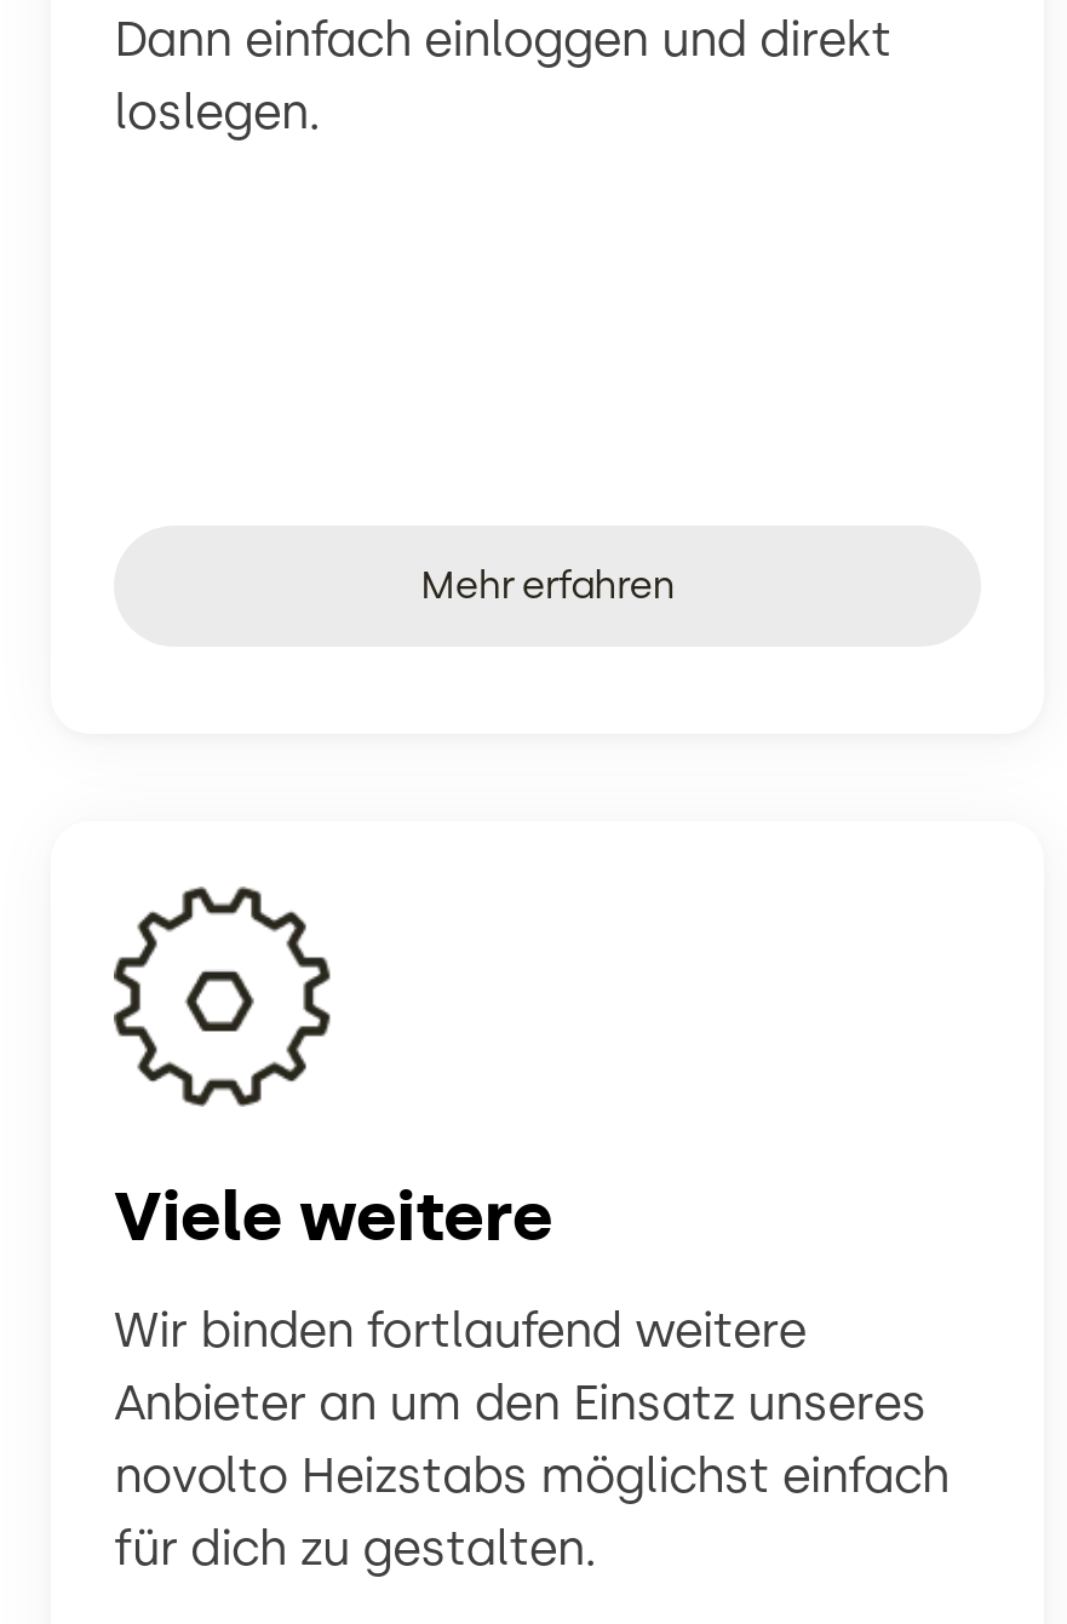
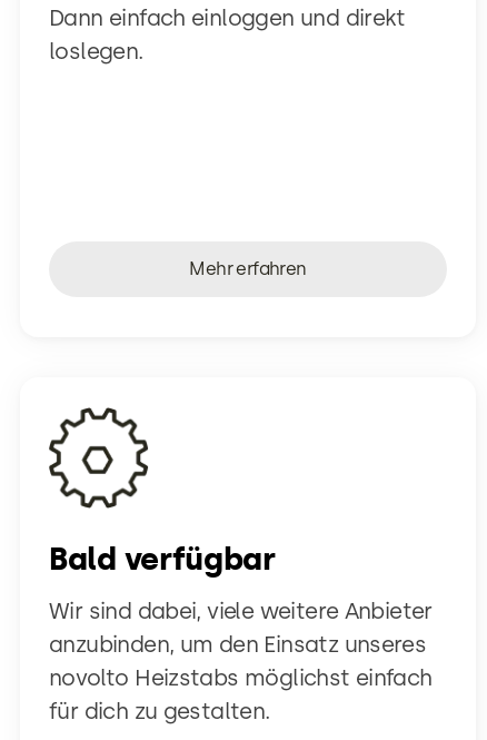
[114,1177,553,1257] Viele weitere -> [49,541,276,578] Bald verfügbar
[114,1299,926,1430] Wir binden fortlaufend weitere | Anbieter an um den Einsatz unseres -> [49,597,432,657] Wir sind dabei, viele weitere Anbieter | anzubinden, um den Einsatz unseres

